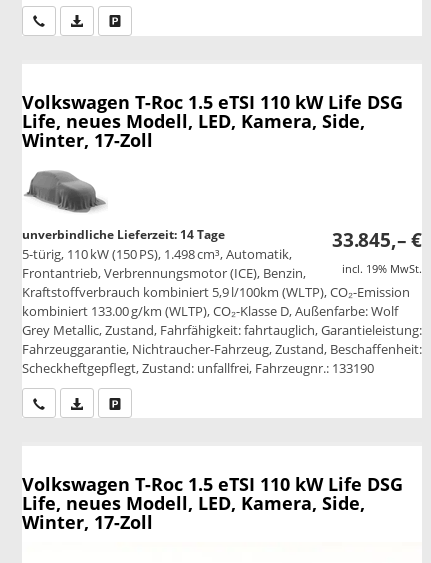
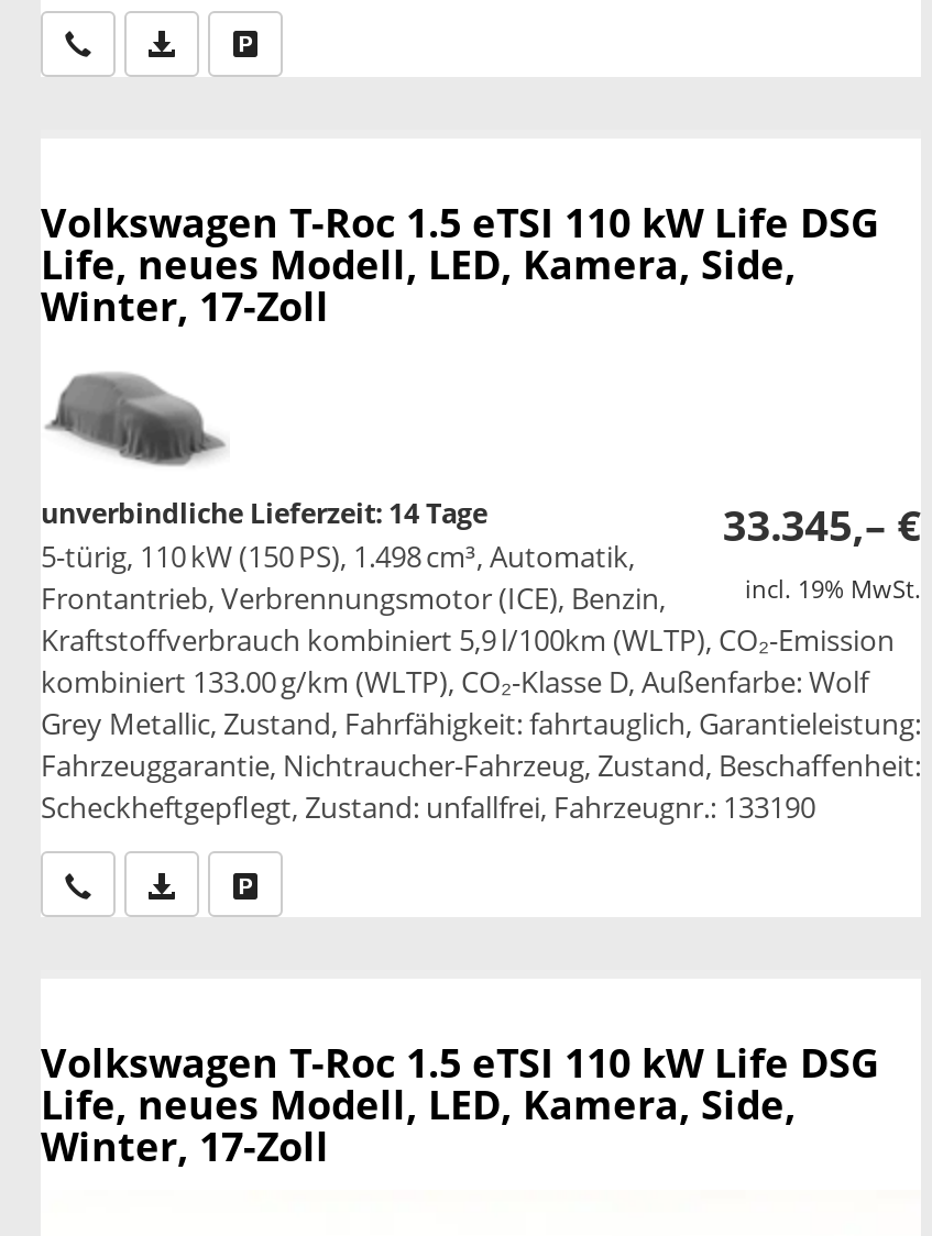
[332,227,422,253] 33.845,– € -> [723,497,921,554] 33.345,– €

